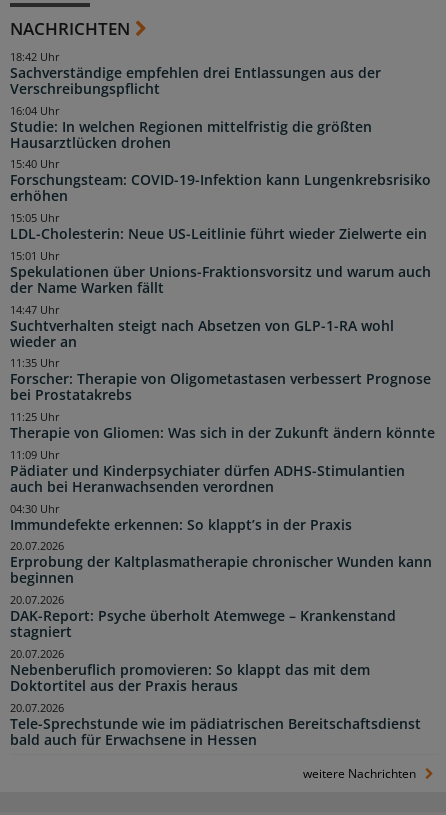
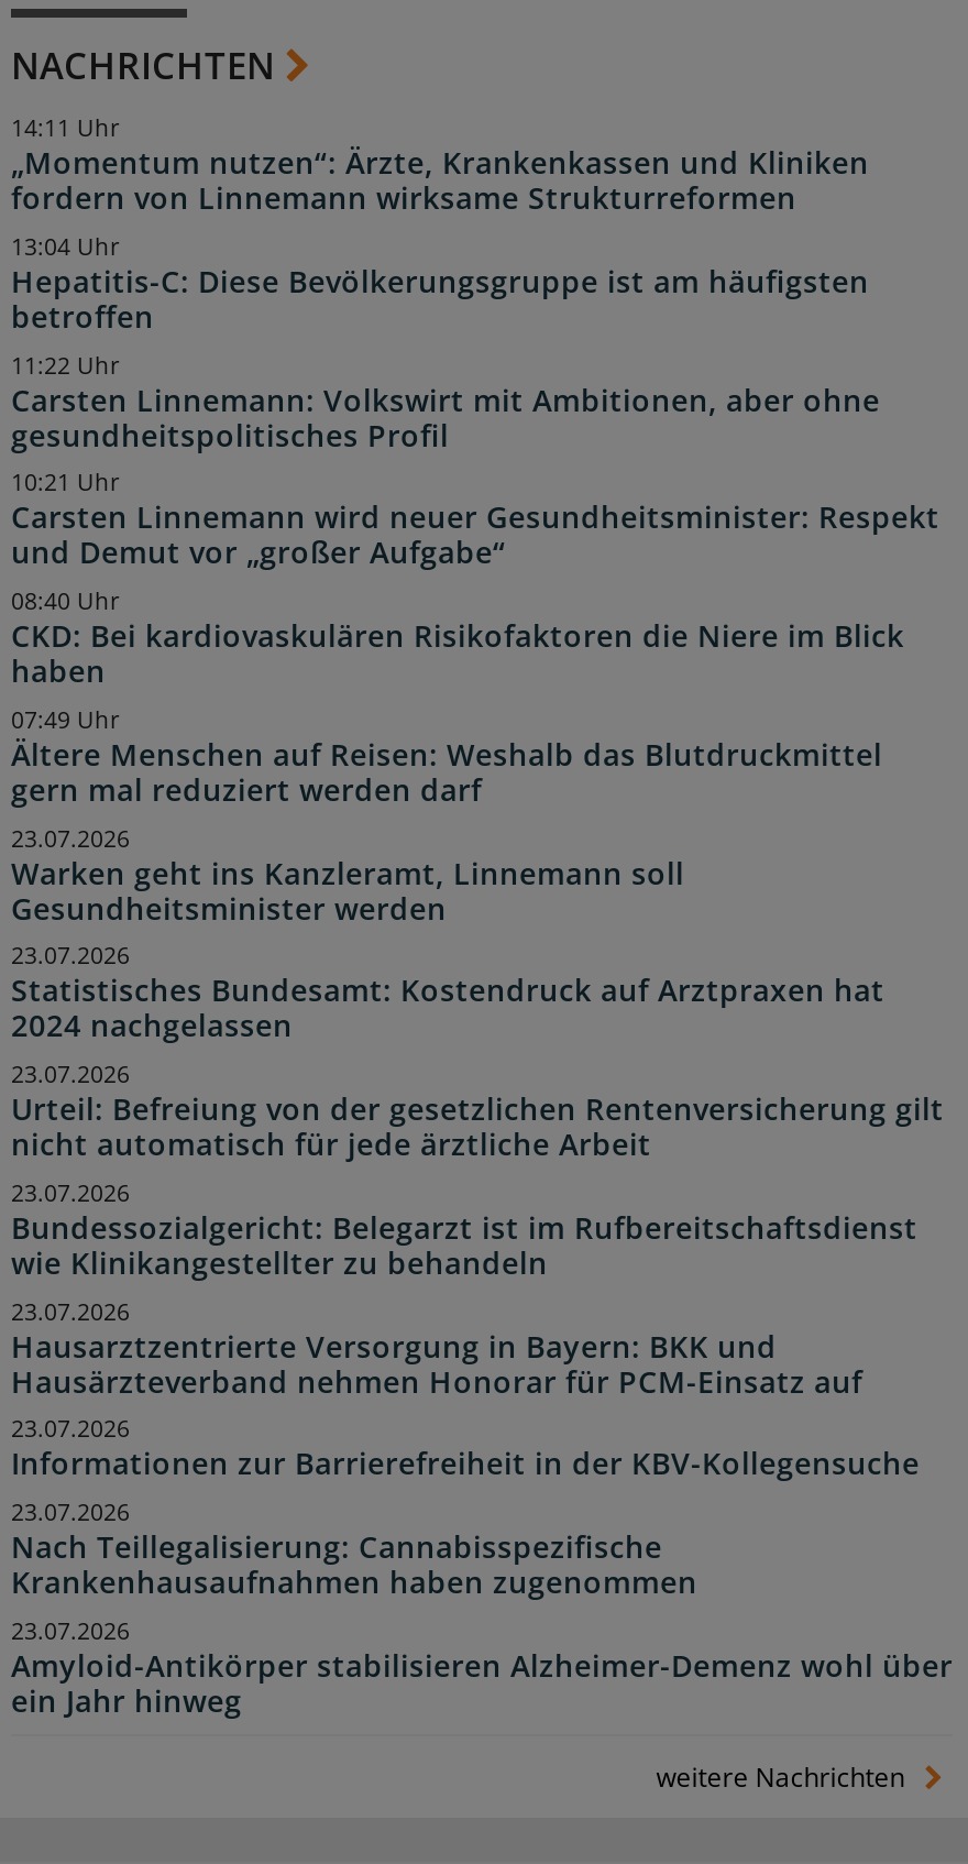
[10,50,60,64] 18:42 Uhr -> [11,112,121,143] 14:11 Uhr
[10,64,381,98] Sachverständige empfehlen drei Entlassungen aus der | Verschreibungspflicht -> [11,143,869,218] „Momentum nutzen“: Ärzte, Krankenkassen und Kliniken | fordern von Linnemann wirksame Strukturreformen
[10,104,60,118] 16:04 Uhr -> [11,230,121,261] 13:04 Uhr
[10,118,372,152] Studie: In welchen Regionen mittelfristig die größten | Hausarztlücken drohen -> [11,261,869,336] Hepatitis-C: Diese Bevölkerungsgruppe ist am häufigsten | betroffen
[10,157,60,171] 15:40 Uhr -> [11,349,121,379] 11:22 Uhr
[10,171,431,205] Forschungsteam: COVID-19-Infektion kann Lungenkrebsrisiko | erhöhen -> [11,379,880,454] Carsten Linnemann: Volkswirt mit Ambitionen, aber ohne | gesundheitspolitisches Profil
[10,211,60,225] 15:05 Uhr -> [11,467,121,498] 10:21 Uhr
[10,225,427,243] LDL-Cholesterin: Neue US-Leitlinie führt wieder Zielwerte ein -> [11,498,939,573] Carsten Linnemann wird neuer Gesundheitsminister: Respekt | und Demut vor „großer Aufgabe“
[10,249,60,263] 15:01 Uhr -> [11,585,121,616] 08:40 Uhr
[10,263,431,297] Spekulationen über Unions-Fraktionsvorsitz und warum auch | der Name Warken fällt -> [11,616,904,691] CKD: Bei kardiovaskulären Risikofaktoren die Niere im Blick | haben
[10,303,60,317] 14:47 Uhr -> [11,704,121,734] 07:49 Uhr
[10,317,394,351] Suchtverhalten steigt nach Absetzen von GLP-1-RA wohl | wieder an -> [11,734,882,809] Ältere Menschen auf Reisen: Weshalb das Blutdruckmittel | gern mal reduziert werden darf
[10,356,60,370] 11:35 Uhr -> [11,822,130,853] 23.07.2026
[10,370,431,404] Forscher: Therapie von Oligometastasen verbessert Prognose | bei Prostatakrebs -> [11,853,684,927] Warken geht ins Kanzleramt, Linnemann soll | Gesundheitsminister werden
[10,410,60,424] 11:25 Uhr -> [11,940,130,971] 23.07.2026
[10,424,435,442] Therapie von Gliomen: Was sich in der Zukunft ändern könnte -> [11,971,884,1046] Statistisches Bundesamt: Kostendruck auf Arztpraxen hat | 2024 nachgelassen
[10,448,60,462] 11:09 Uhr -> [11,1058,130,1089] 23.07.2026
[10,462,405,496] Pädiater und Kinderpsychiater dürfen ADHS-Stimulantien | auch bei Heranwachsenden verordnen -> [11,1089,944,1164] Urteil: Befreiung von der gesetzlichen Rentenversicherung gilt | nicht automatisch für jede ärztliche Arbeit
[10,502,60,516] 04:30 Uhr -> [11,1177,130,1208] 23.07.2026
[10,516,352,534] Immundefekte erkennen: So klappt’s in der Praxis -> [11,1208,917,1282] Bundessozialgericht: Belegarzt ist im Rufbereitschaftsdienst | wie Klinikangestellter zu behandeln
[10,539,64,553] 20.07.2026 -> [11,1295,130,1326] 23.07.2026
[10,553,432,587] Erprobung der Kaltplasmatherapie chronischer Wunden kann | beginnen -> [11,1326,862,1401] Hausarztzentrierte Versorgung in Bayern: BKK und | Hausärzteverband nehmen Honorar für PCM-Einsatz auf
[10,593,64,607] 20.07.2026 -> [11,1413,130,1444] 23.07.2026
[10,607,396,641] DAK-Report: Psyche überholt Atemwege – Krankenstand | stagniert -> [11,1444,920,1484] Informationen zur Barrierefreiheit in der KBV-Kollegensuche
[10,647,64,661] 20.07.2026 -> [11,1496,130,1527] 23.07.2026
[10,661,370,695] Nebenberuflich promovieren: So klappt das mit dem | Doktortitel aus der Praxis heraus -> [11,1527,697,1602] Nach Teillegalisierung: Cannabisspezifische | Krankenhausaufnahmen haben zugenommen
[10,701,64,715] 20.07.2026 -> [11,1615,130,1645] 23.07.2026
[10,715,421,749] Tele-Sprechstunde wie im pädiatrischen Bereitschaftsdienst | bald auch für Erwachsene in Hessen -> [11,1645,953,1720] Amyloid-Antikörper stabilisieren Alzheimer-Demenz wohl über | ein Jahr hinweg

